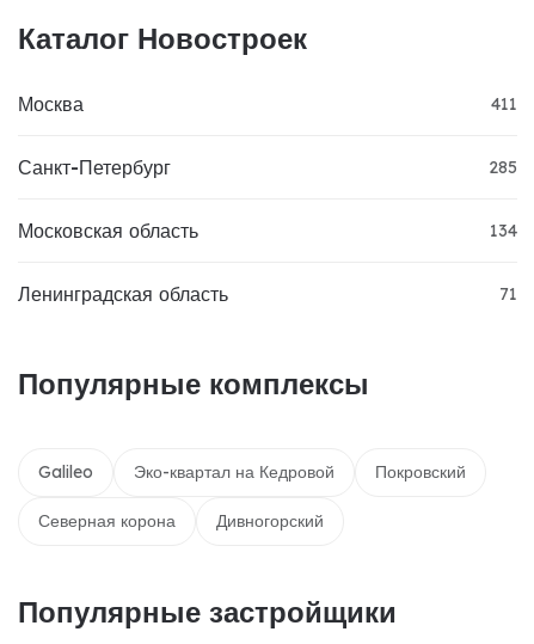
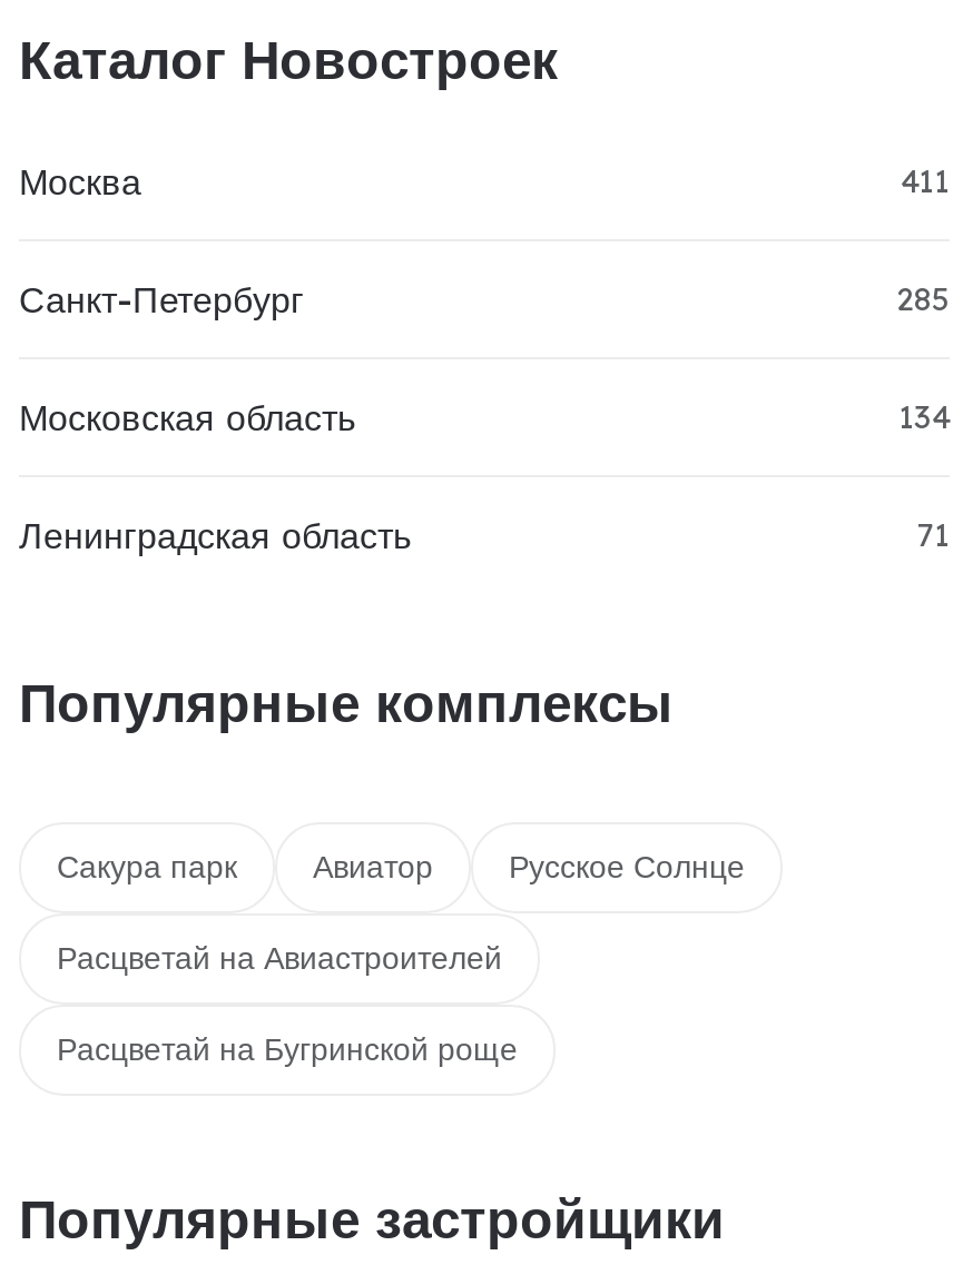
[38,461,466,531] Galileo | Эко-квартал на Кедровой | Покровский | Северная корона | Дивногорский -> [57,846,745,1069] Сакура парк | Авиатор | Русское Солнце | Расцветай на Авиастроителей | Расцветай на Бугринской роще

